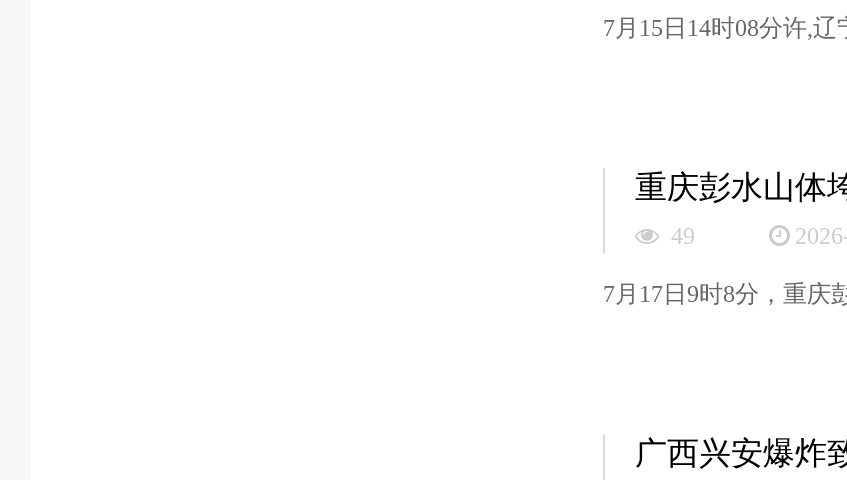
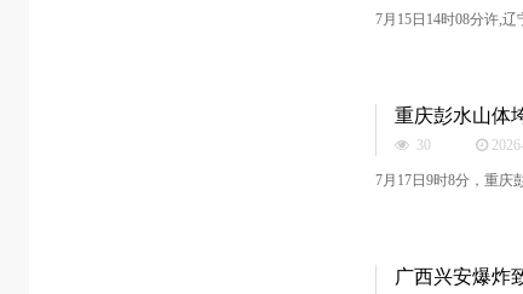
[671,222,695,250] 49 -> [416,137,431,154] 30

